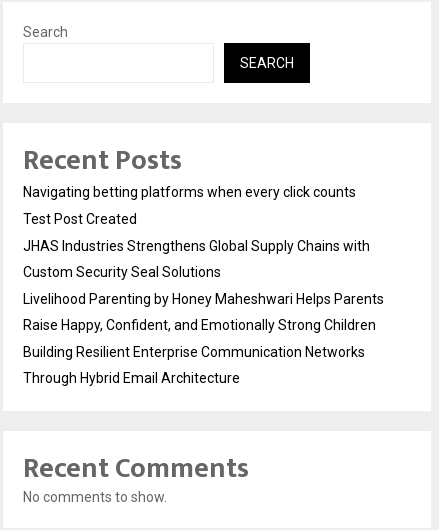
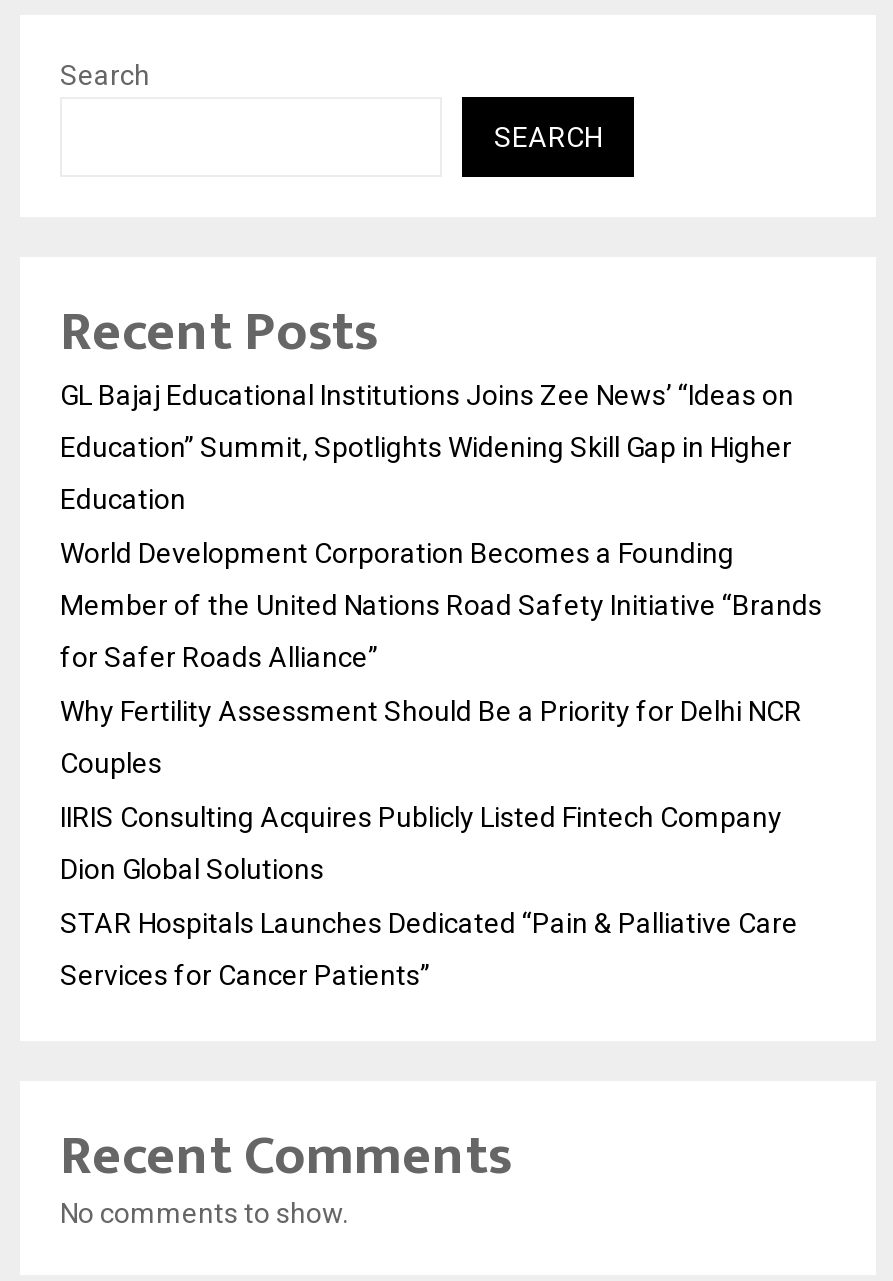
[23,184,384,386] Navigating betting platforms when every click counts | Test Post Created | JHAS Industries Strengthens Global Supply Chains with | Custom Security Seal Solutions | Livelihood Parenting by Honey Maheshwari Helps Parents | Raise Happy, Confident, and Emotionally Strong Children | Building Resilient Enterprise Communication Networks | Through Hybrid Email Architecture -> [60,379,822,991] GL Bajaj Educational Institutions Joins Zee News’ “Ideas on | Education” Summit, Spotlights Widening Skill Gap in Higher | Education | World Development Corporation Becomes a Founding | Member of the United Nations Road Safety Initiative “Brands | for Safer Roads Alliance” | Why Fertility Assessment Should Be a Priority for Delhi NCR | Couples | IIRIS Consulting Acquires Publicly Listed Fintech Company | Dion Global Solutions | STAR Hospitals Launches Dedicated “Pain & Palliative Care | Services for Cancer Patients”

